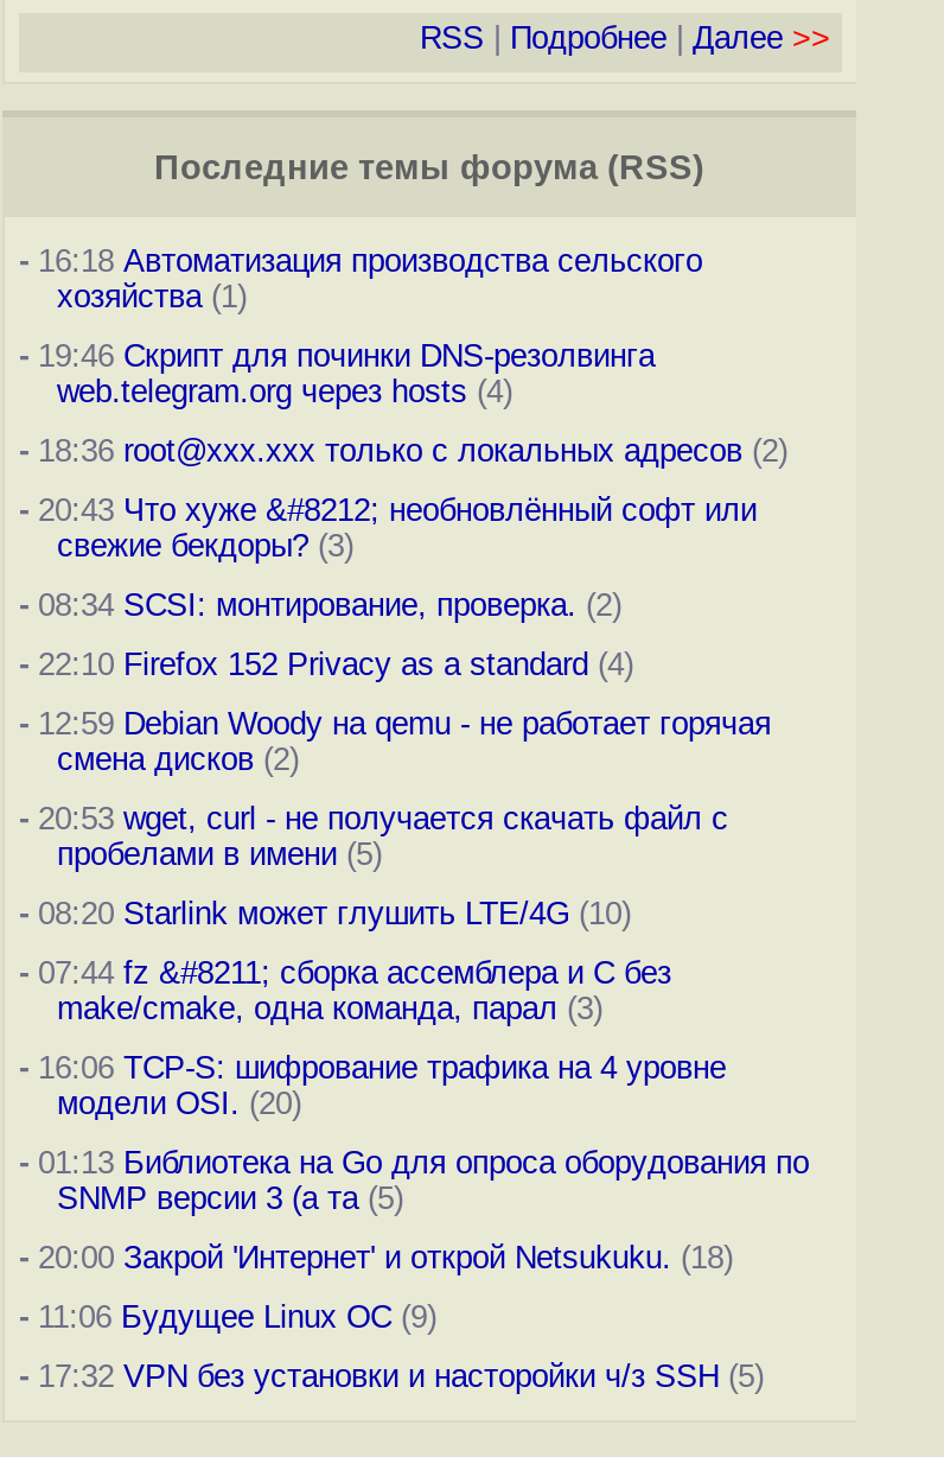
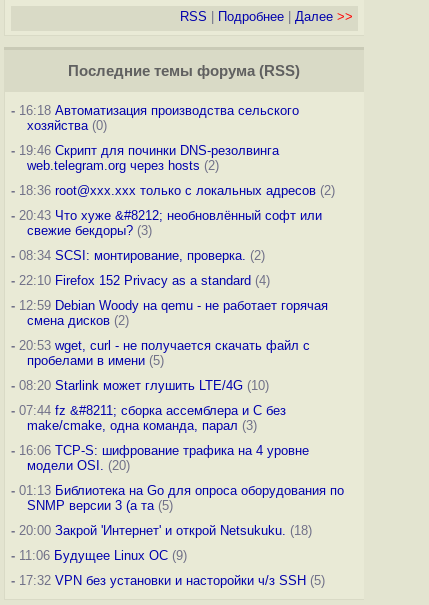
[57,279,247,314] хозяйства (1) -> [27,118,107,133] хозяйства (0)
[57,374,512,409] web.telegram.org через hosts (4) -> [27,158,219,173] web.telegram.org через hosts (2)

